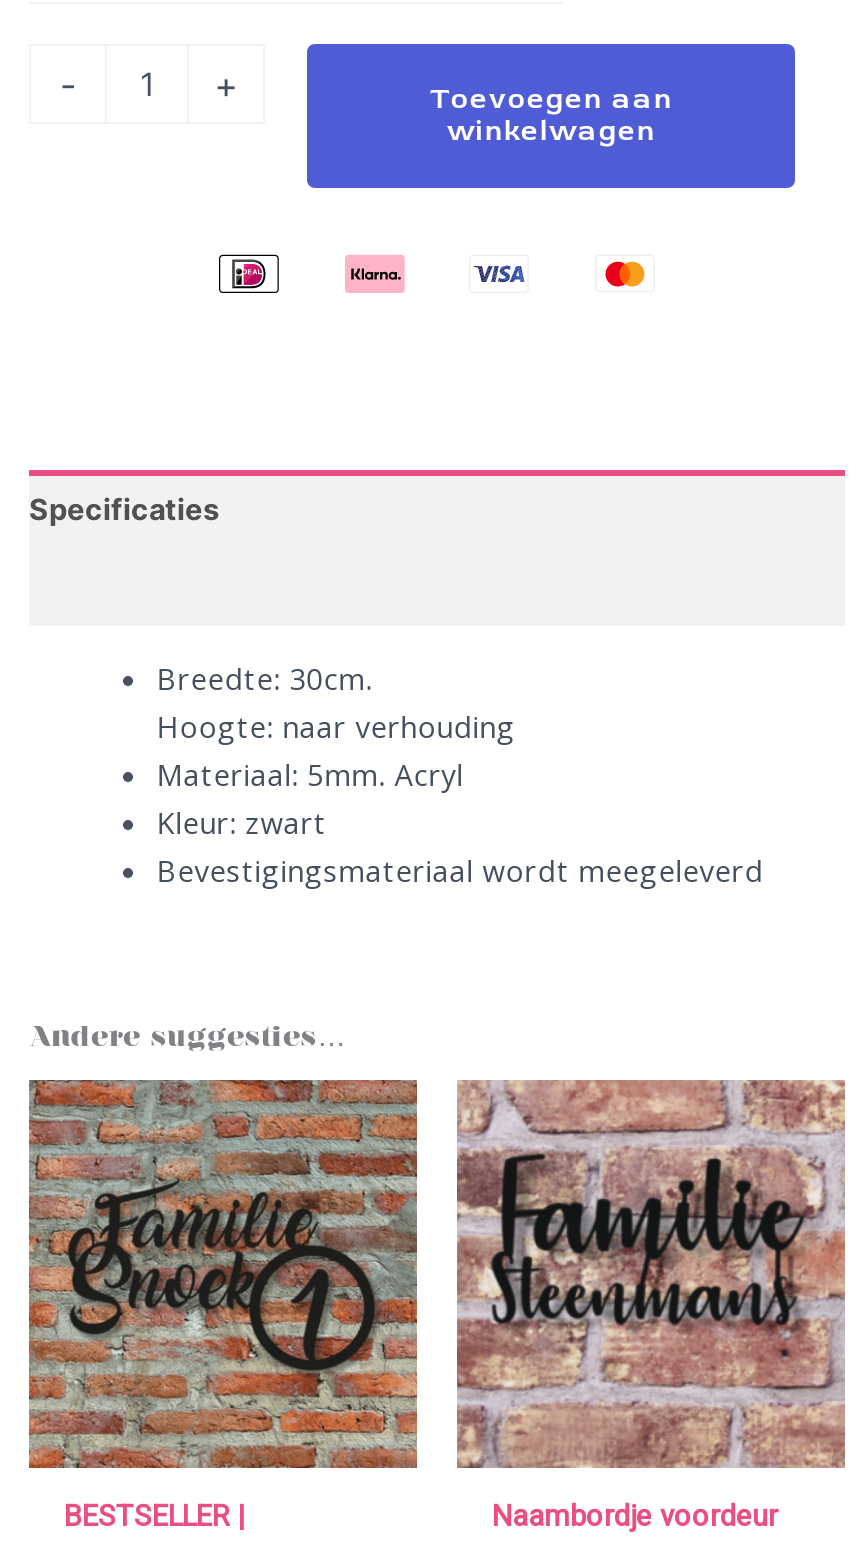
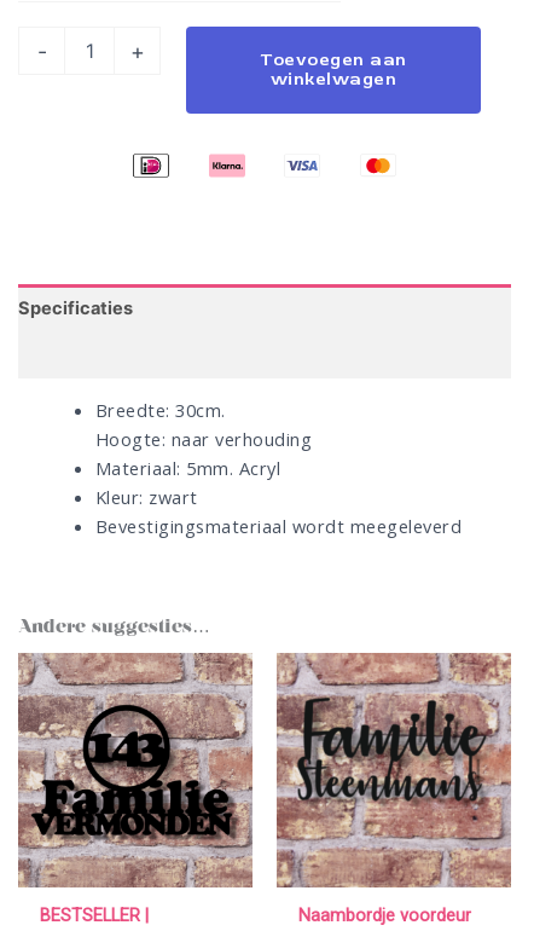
[29,1078,417,1468] [image] -> [18,653,253,887] [image]

